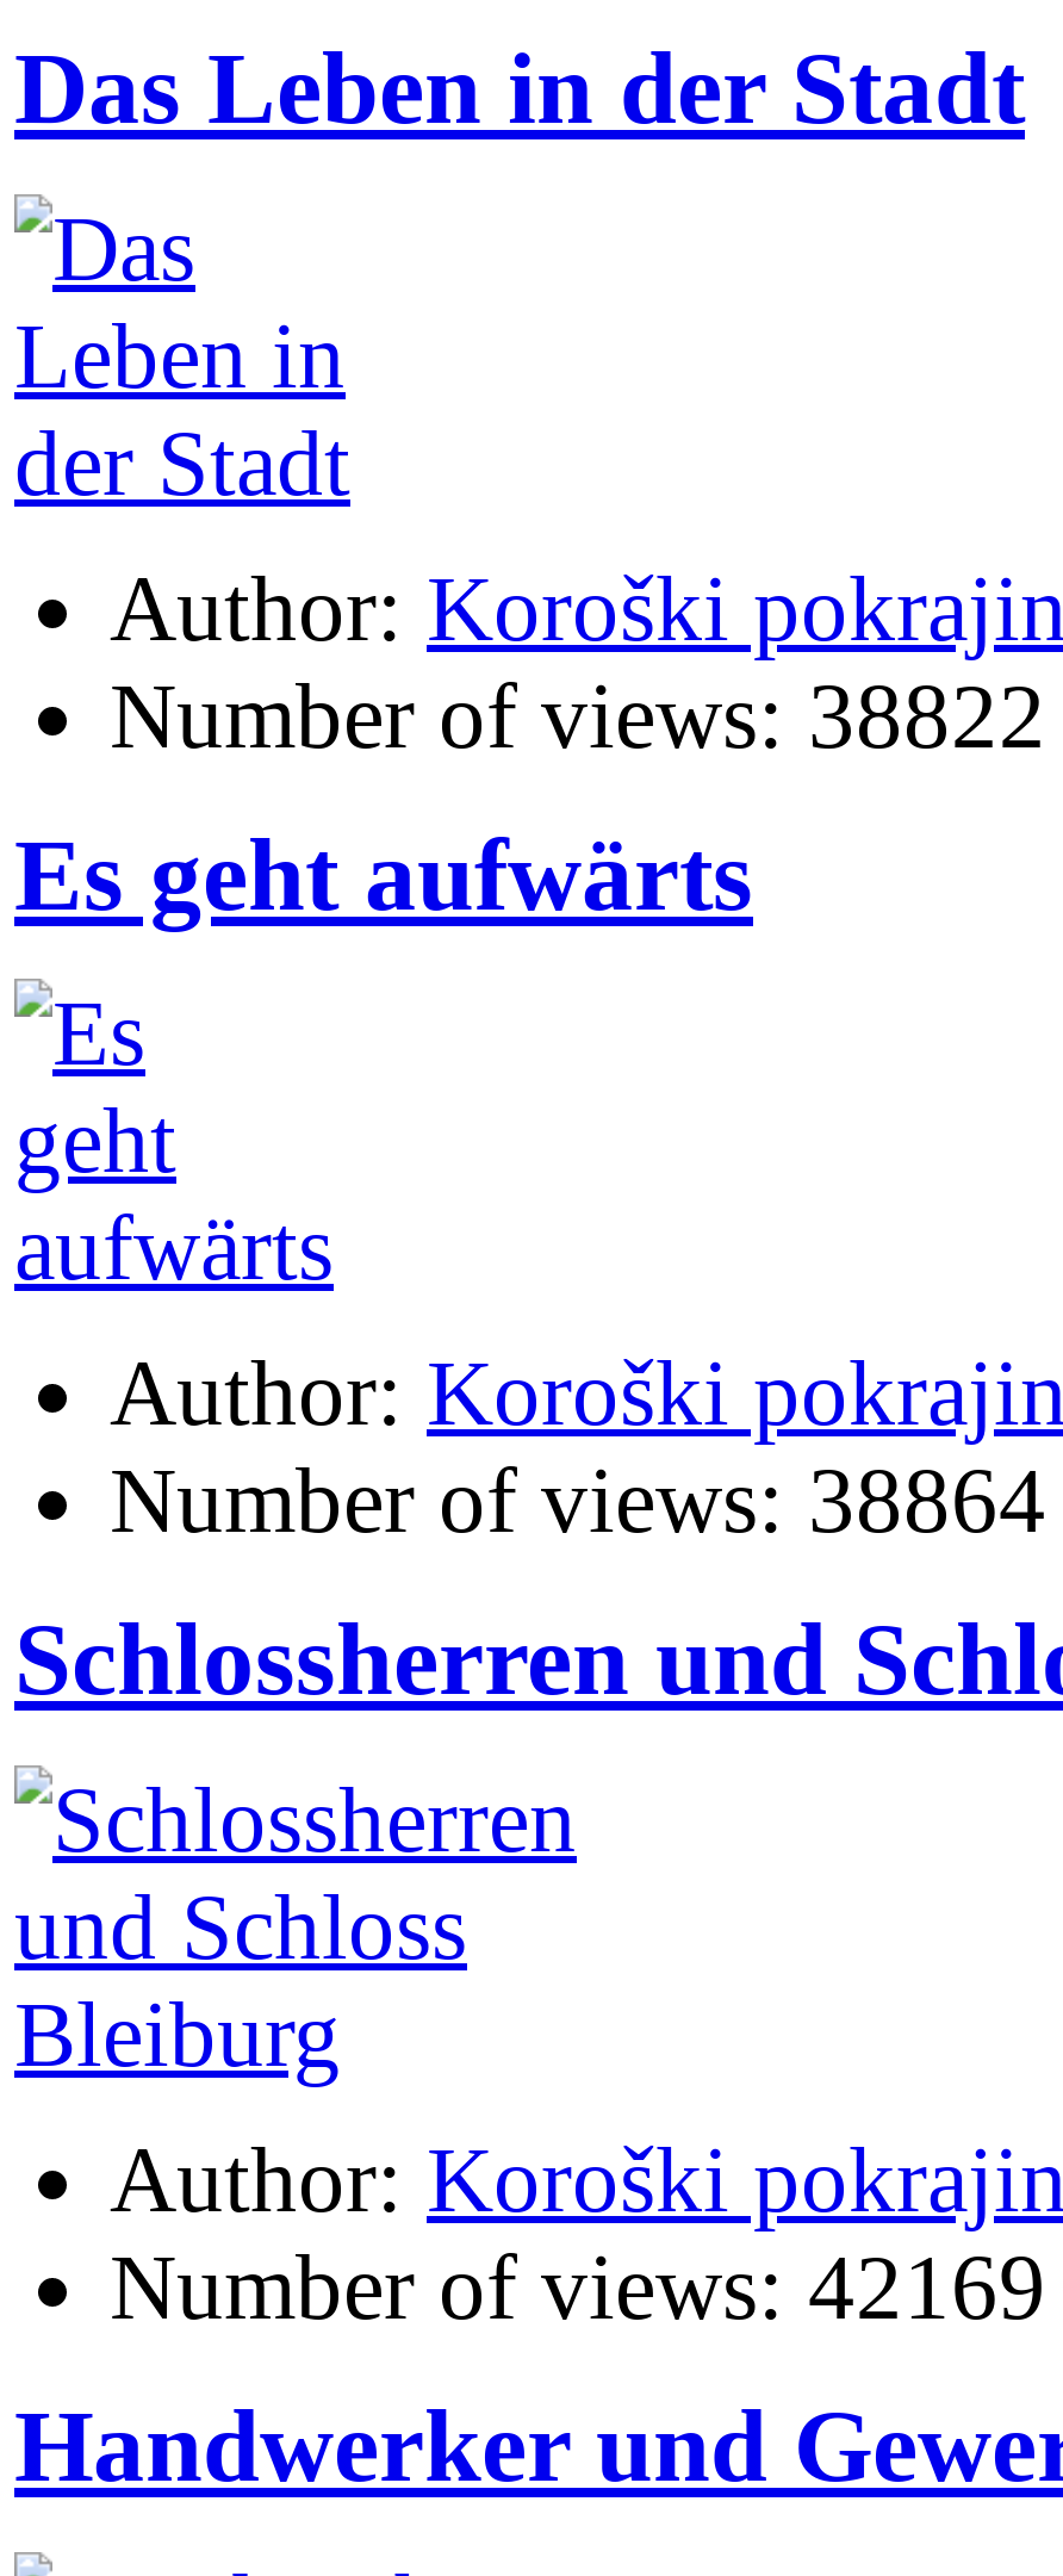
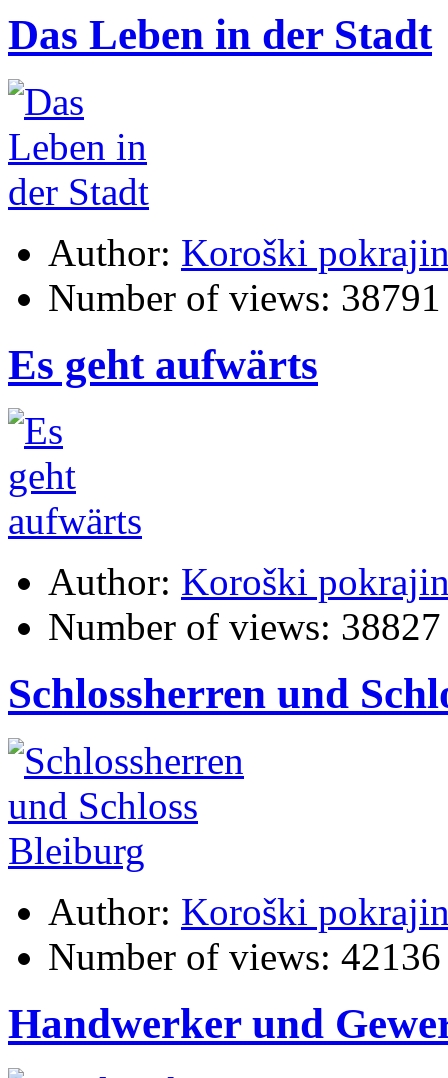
[110,663,1046,766] Number of views: 38822 -> [48,276,441,319] Number of views: 38791
[110,1449,1046,1552] Number of views: 38864 -> [48,605,441,648] Number of views: 38827
[110,2236,1046,2338] Number of views: 42169 -> [48,935,441,978] Number of views: 42136

